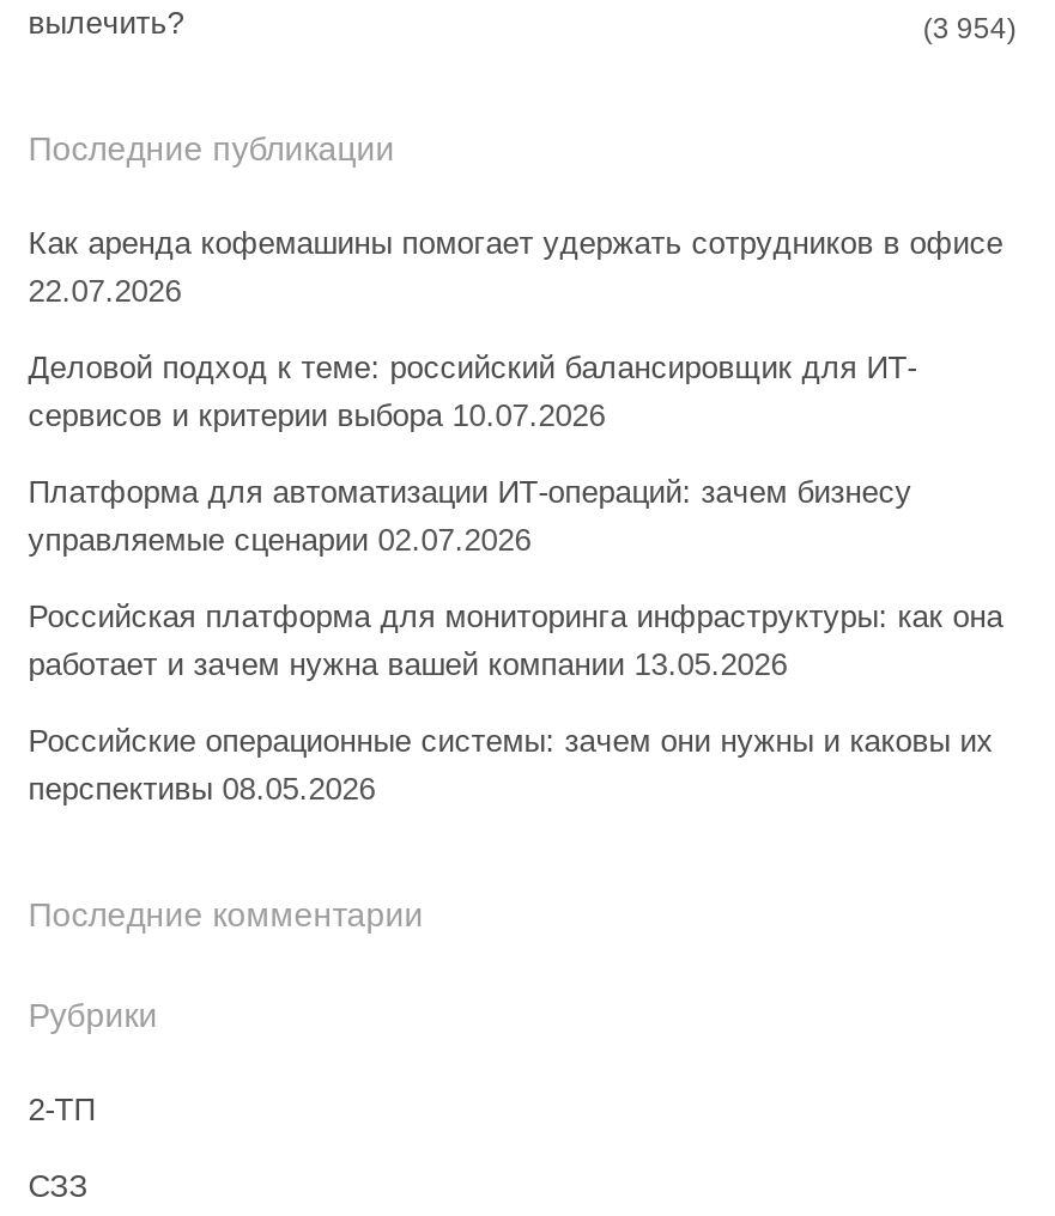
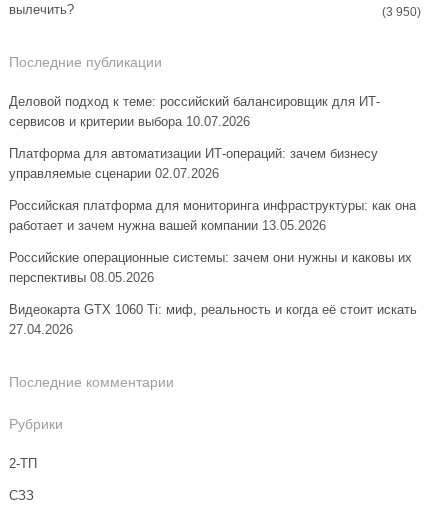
[923,13,1016,46] (3 954) -> [382,5,421,19] (3 950)
[28,226,1003,310] Как аренда кофемашины помогает удержать сотрудников в офисе | 22.07.2026 -> none
moved [28,350,1003,807] -> [9,94,416,285]: Деловой подход к теме: российский балансировщик для ИТ- | сервисов и критерии выбора 10.07.2026 | Платформа для автоматизации ИТ-операций: зачем бизнесу | управляемые сценарии 02.07.2026 | Российская платформа для мониторинга инфраструктуры: как она | работает и зачем нужна вашей компании 13.05.2026 | Российские операционные системы: зачем они нужны и каковы их | перспективы 08.05.2026
none -> [9,302,417,337] Видеокарта GTX 1060 Ti: миф, реальность и когда её стоит искать | 27.04.2026

